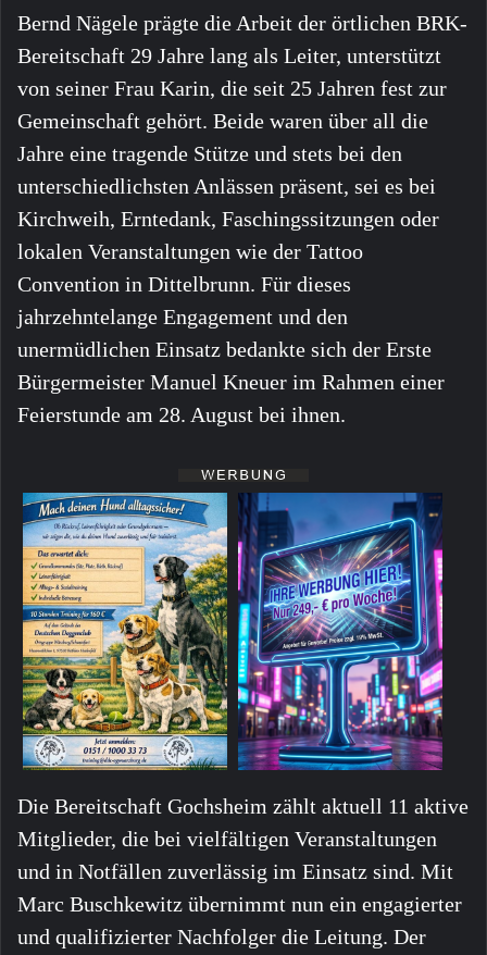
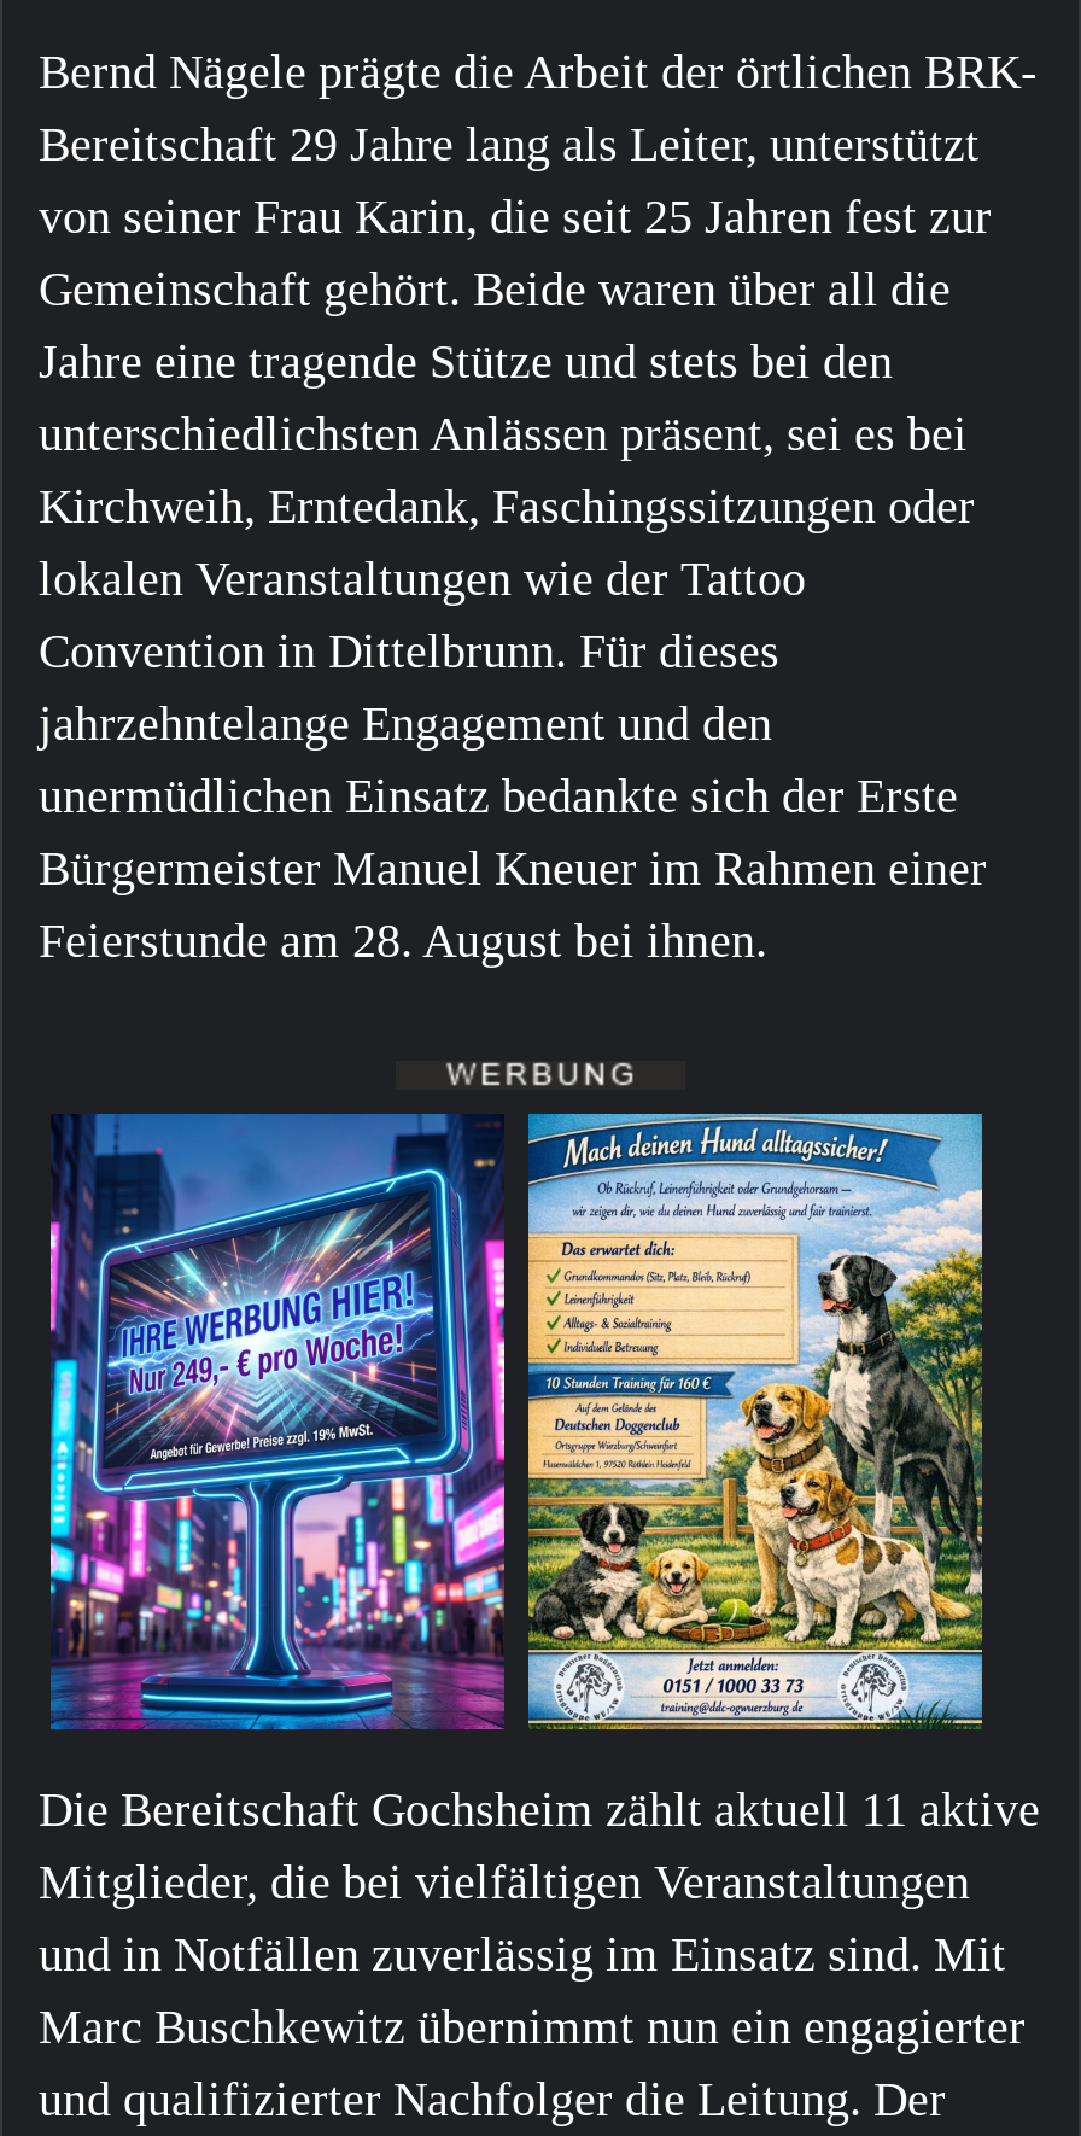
[22,492,228,771] [image] -> [48,1111,507,1732] [image]
[237,492,444,771] [image] -> [526,1111,984,1732] [image]

